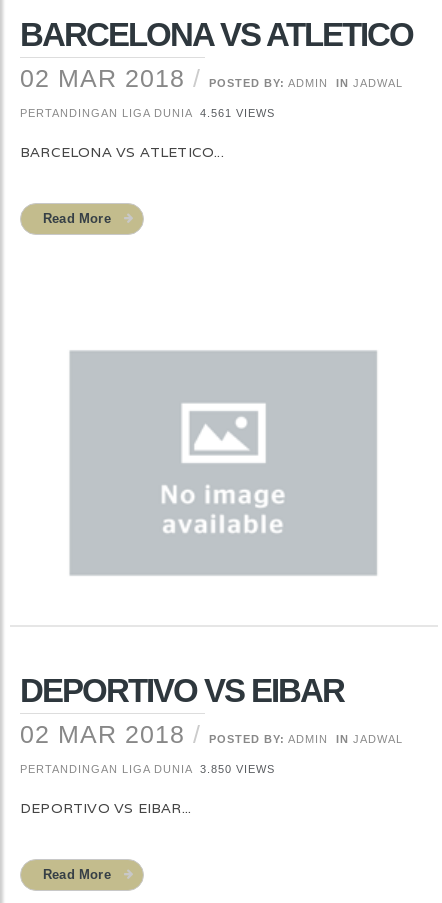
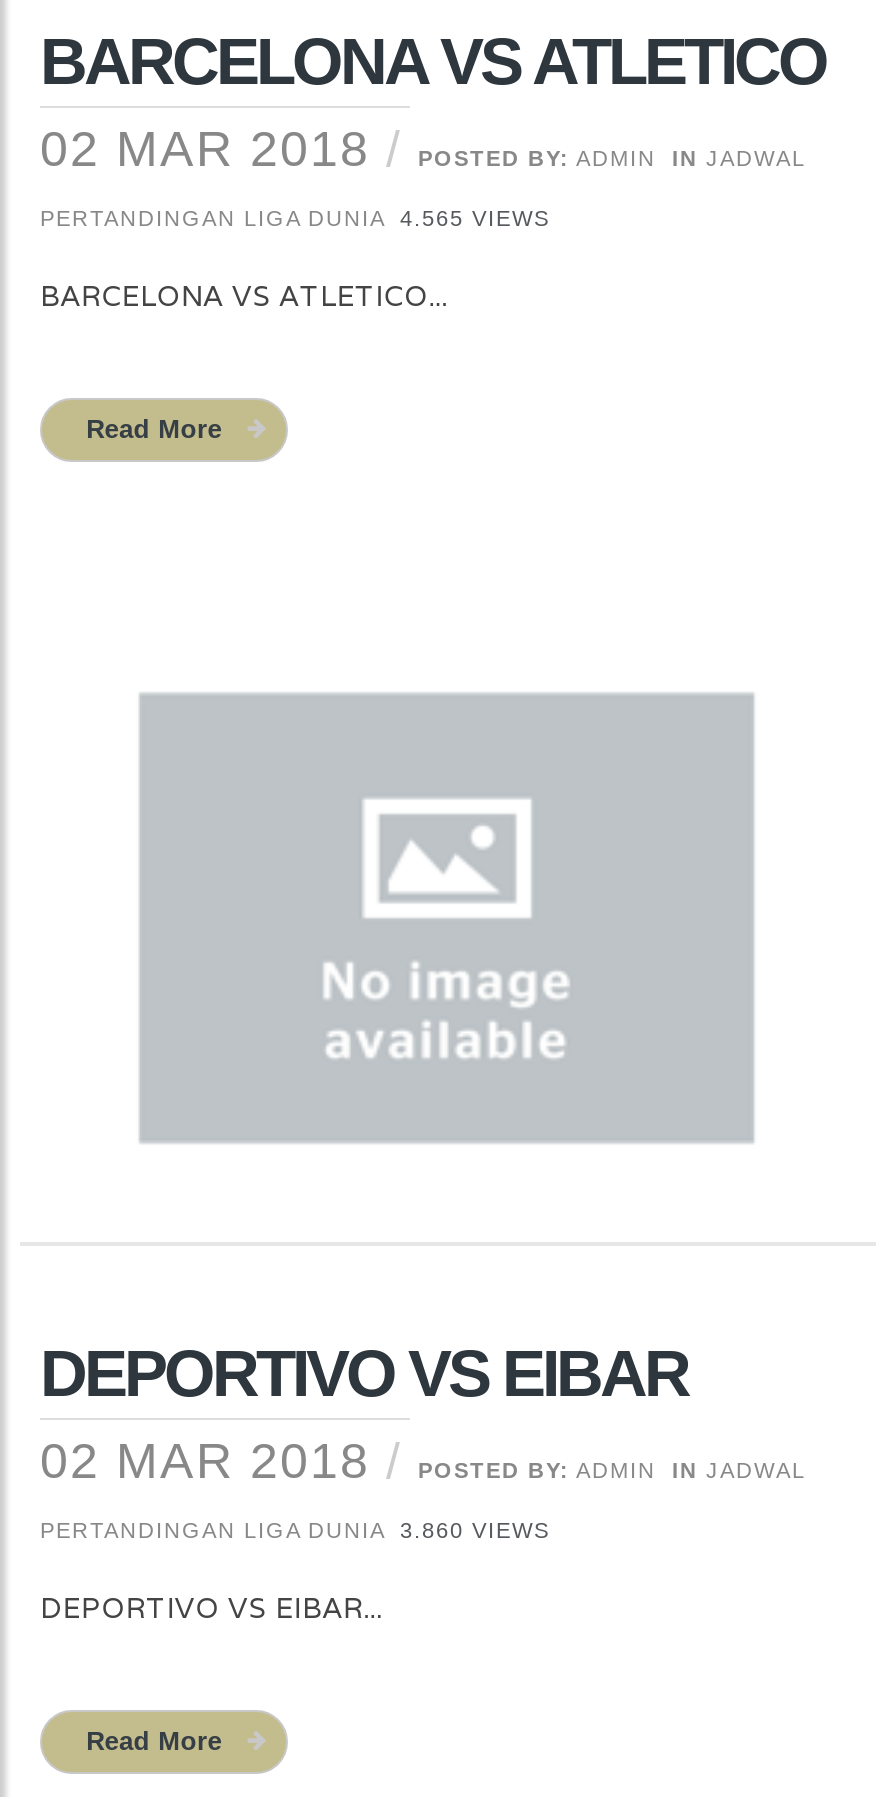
[20,107,275,119] PERTANDINGAN LIGA DUNIA 4.561 VIEWS -> [40,206,550,230] PERTANDINGAN LIGA DUNIA 4.565 VIEWS
[20,763,275,775] PERTANDINGAN LIGA DUNIA 3.850 VIEWS -> [40,1518,550,1542] PERTANDINGAN LIGA DUNIA 3.860 VIEWS

